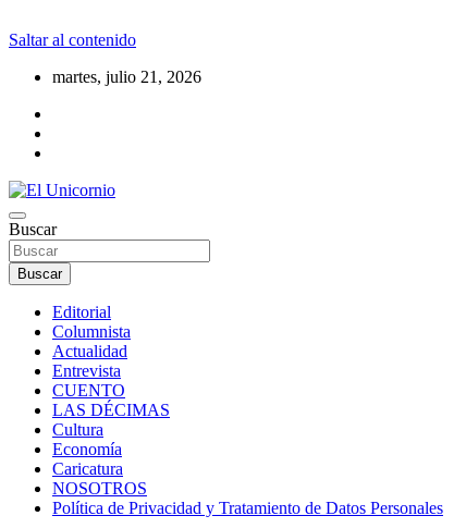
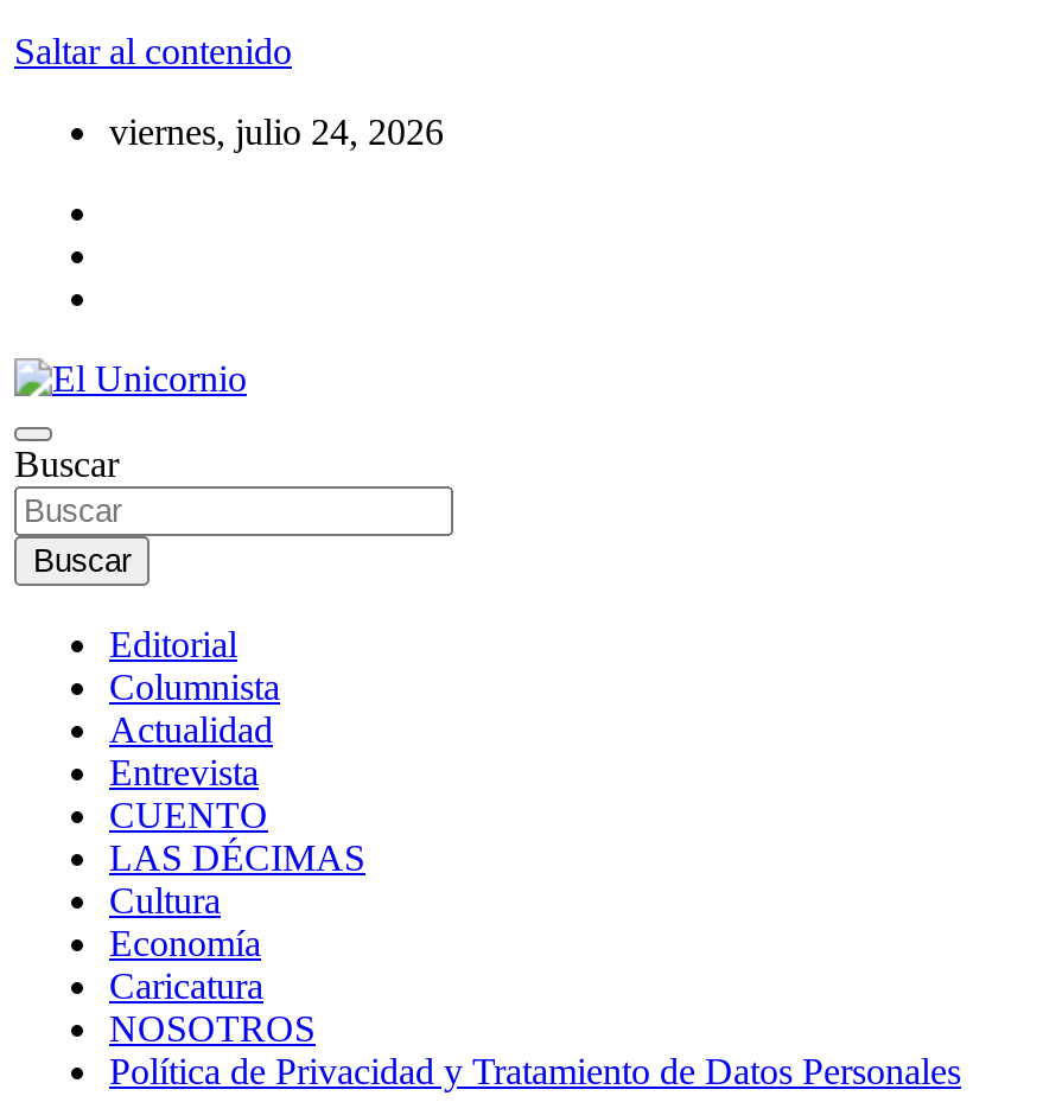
[52,67,201,86] martes, julio 21, 2026 -> [109,111,444,152] viernes, julio 24, 2026

